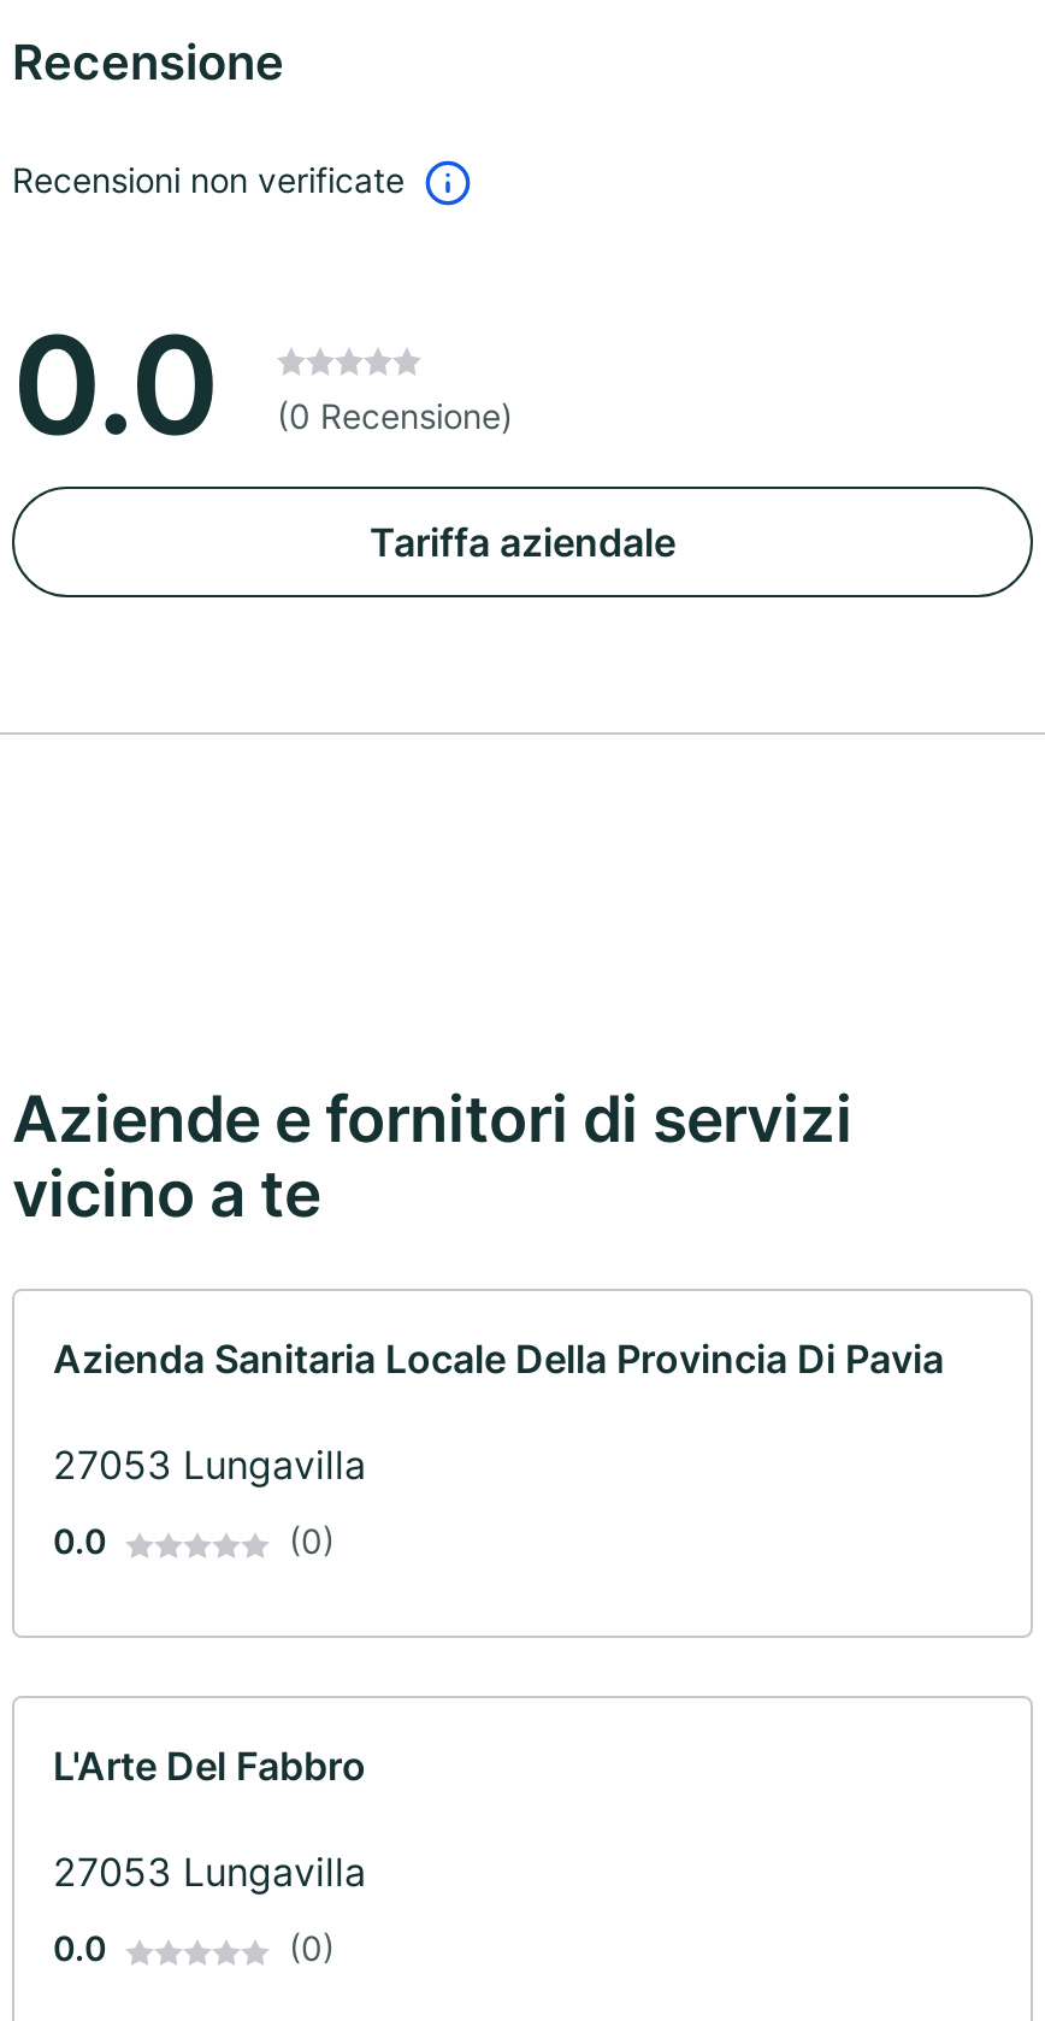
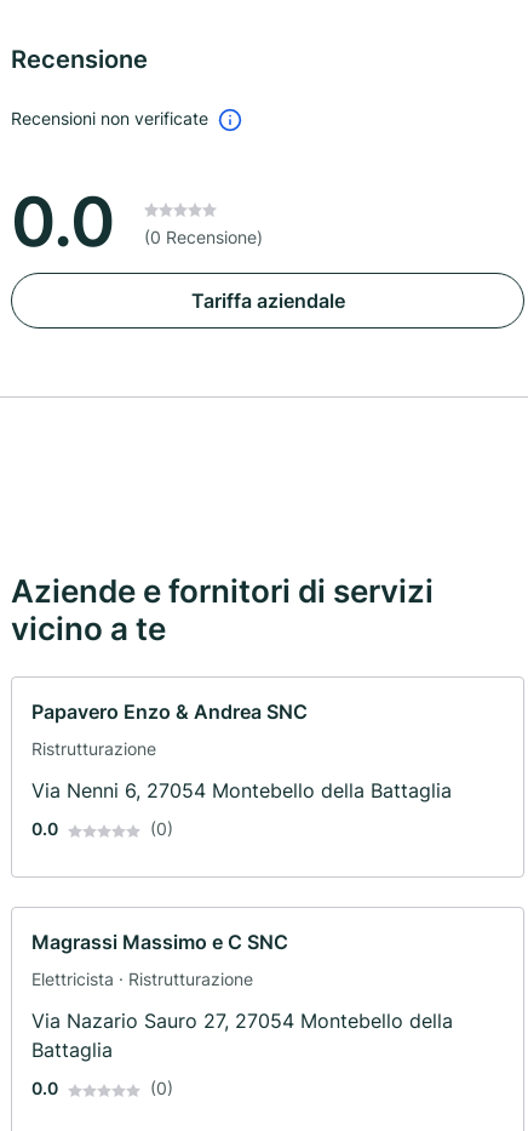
[53,1335,944,1490] Azienda Sanitaria Locale Della Provincia Di Pavia | 27053 Lungavilla -> [31,700,452,803] Papavero Enzo & Andrea SNC | Ristrutturazione | Via Nenni 6, 27054 Montebello della Battaglia
[53,1743,366,1897] L'Arte Del Fabbro | 27053 Lungavilla -> [31,930,453,1062] Magrassi Massimo e C SNC | Elettricista · Ristrutturazione | Via Nazario Sauro 27, 27054 Montebello della | Battaglia

